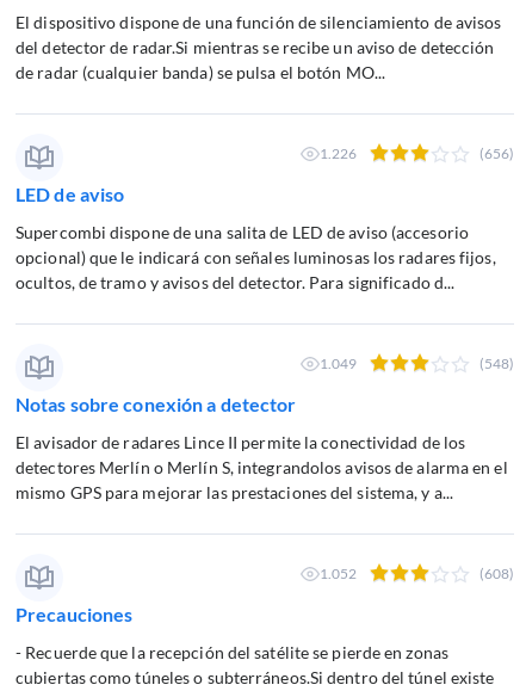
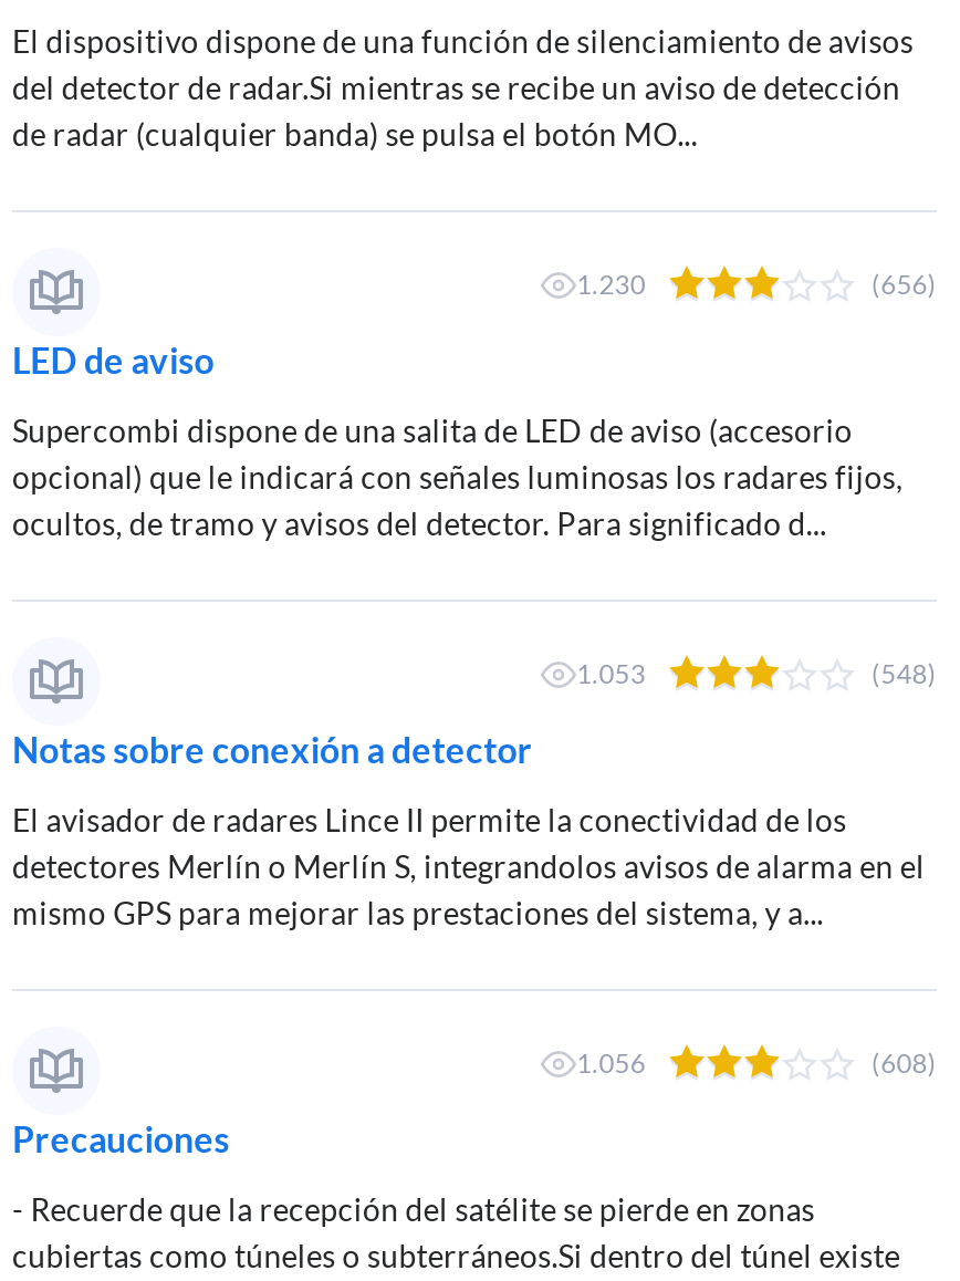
[320,145,357,163] 1.226 -> [576,268,646,301] 1.230
[320,355,357,373] 1.049 -> [576,658,646,691] 1.053
[320,565,357,583] 1.052 -> [576,1047,646,1080] 1.056

